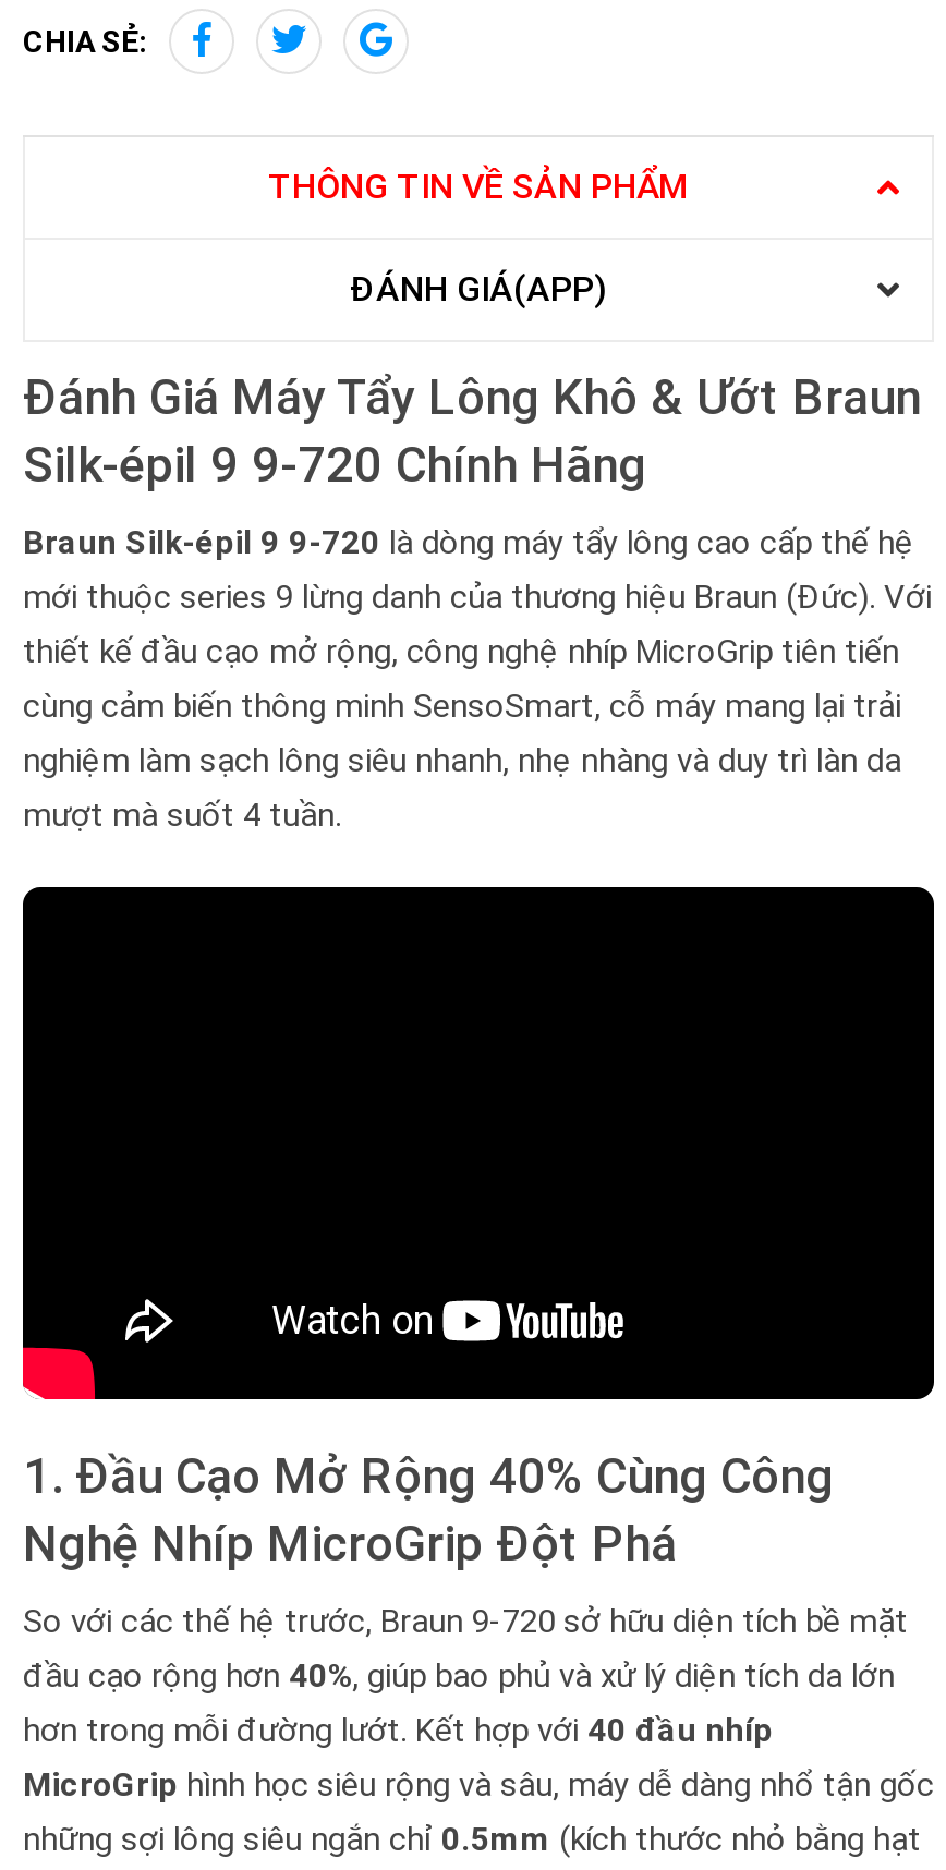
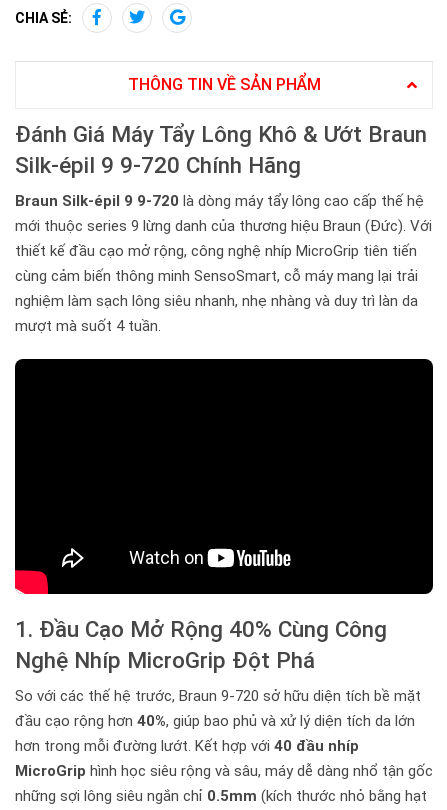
[350,268,607,309] ĐÁNH GIÁ(APP) -> none

